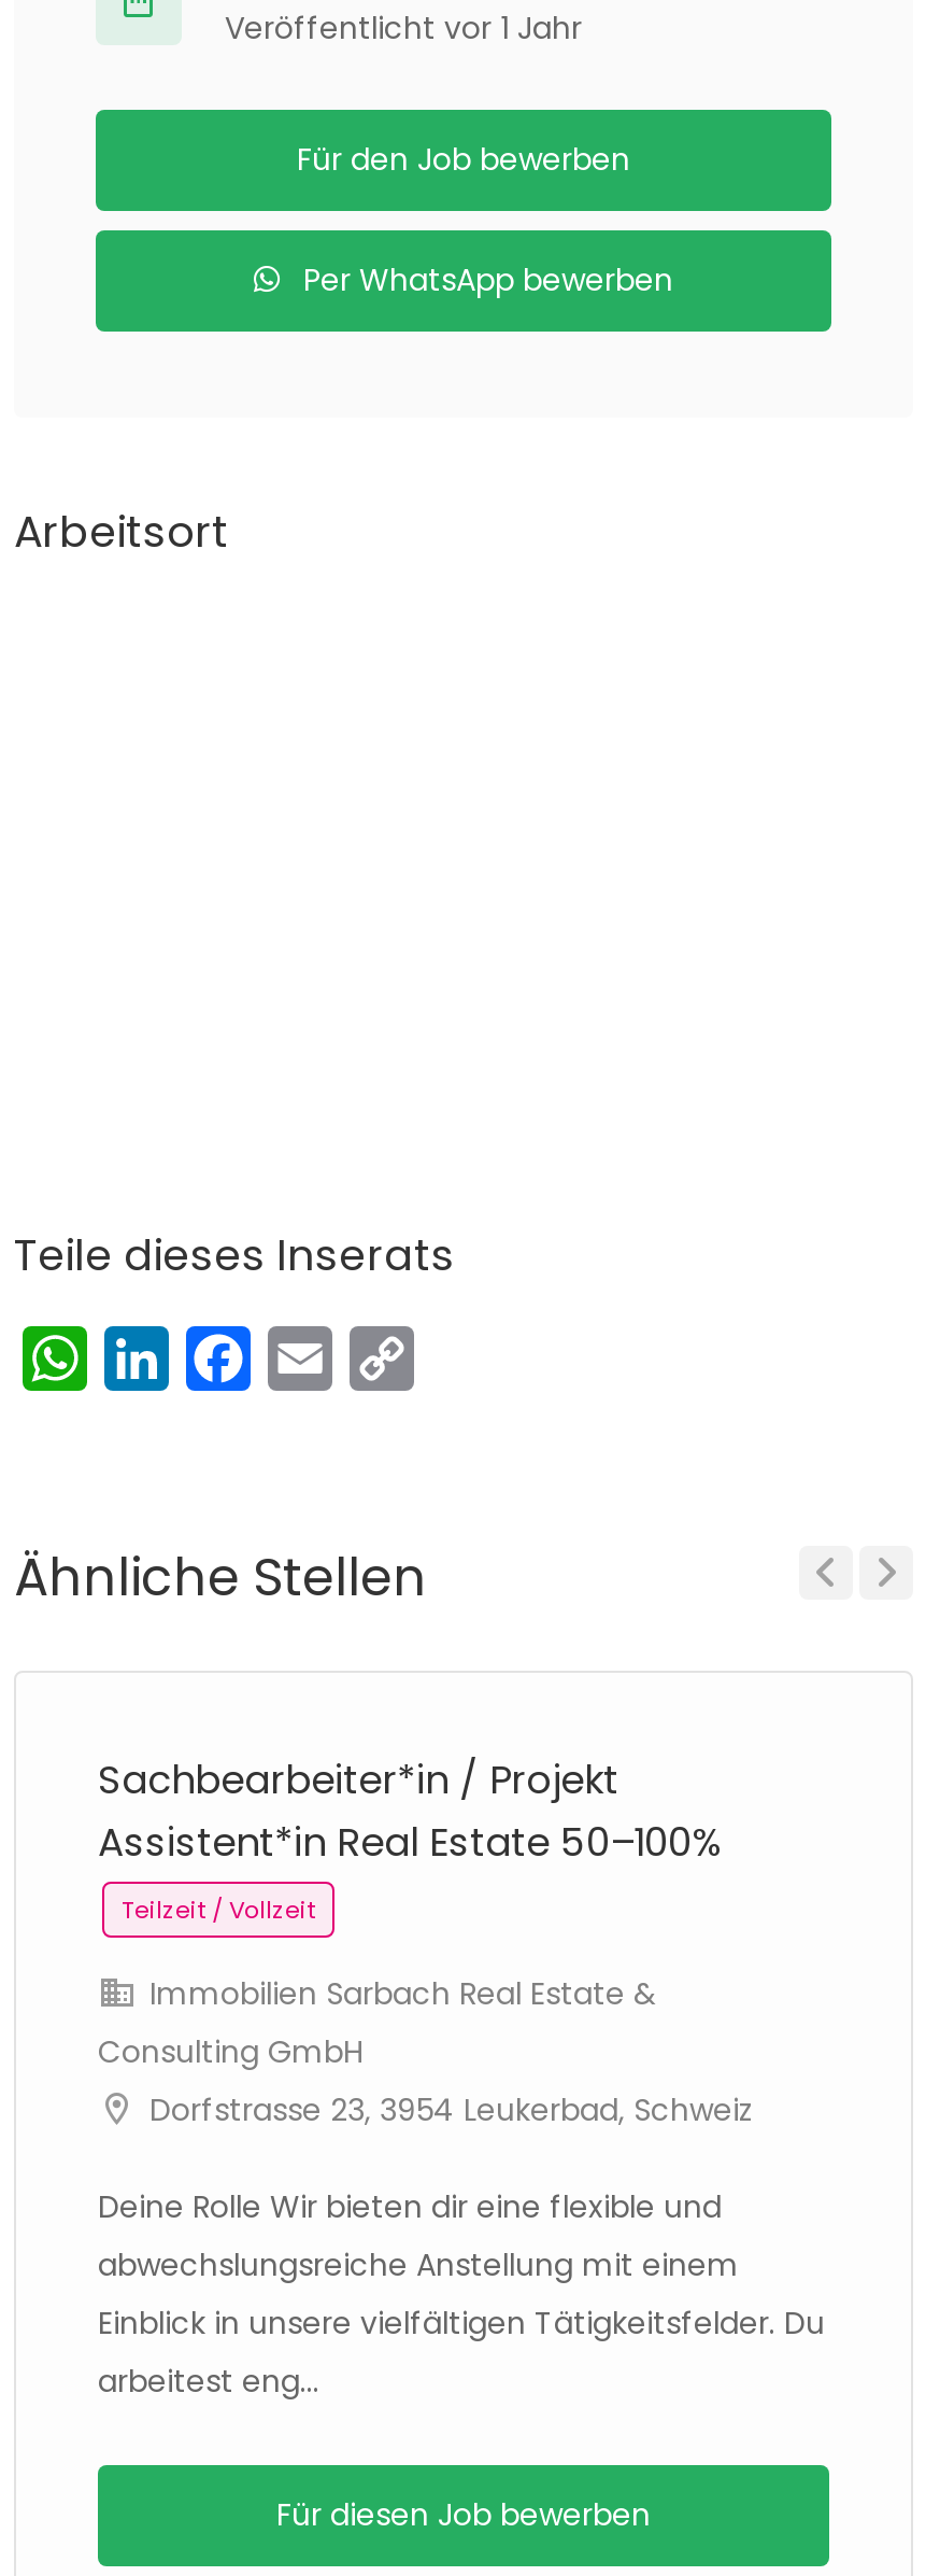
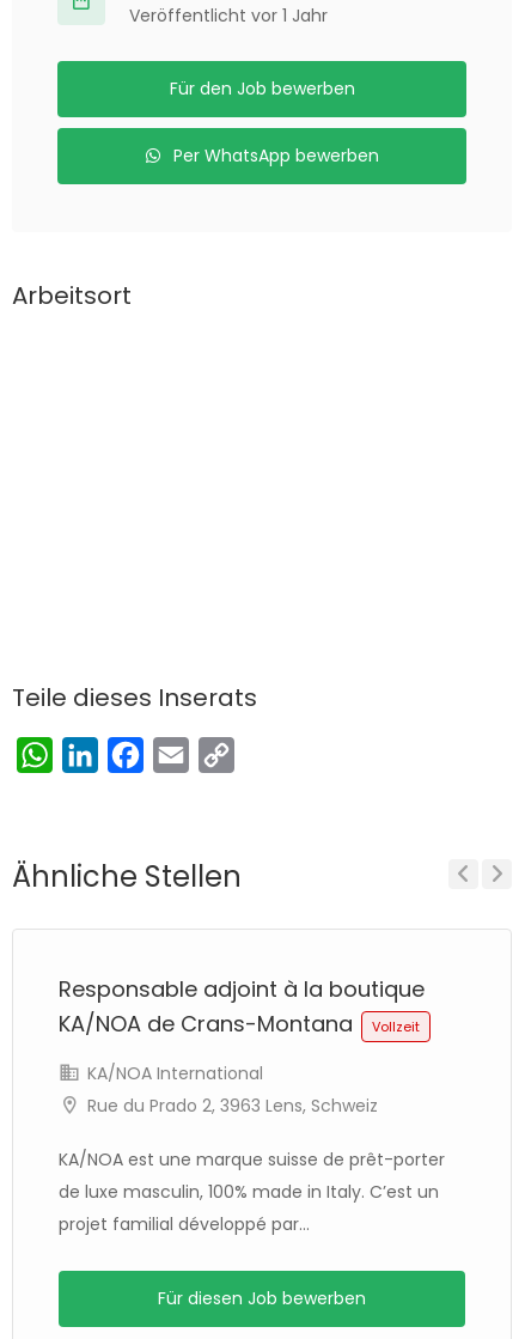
[98,1752,722,1926] Sachbearbeiter*in / Projekt | Assistent*in Real Estate 50–100% | Teilzeit / Vollzeit -> [59,974,425,1038] Responsable adjoint à la boutique | KA/NOA de Crans-Montana | Vollzeit
[98,1971,754,2131] Immobilien Sarbach Real Estate & | Consulting GmbH | Dorfstrasse 23, 3954 Leukerbad, Schweiz -> [83,1061,378,1117] KA/NOA International | Rue du Prado 2, 3963 Lens, Schweiz
[98,2185,825,2402] Deine Rolle Wir bieten dir eine flexible und | abwechslungsreiche Anstellung mit einem | Einblick in unsere vielfältigen Tätigkeitsfelder. Du | arbeitest eng... -> [59,1147,445,1236] KA/NOA est une marque suisse de prêt-porter | de luxe masculin, 100% made in Italy. C’est un | projet familial développé par...

